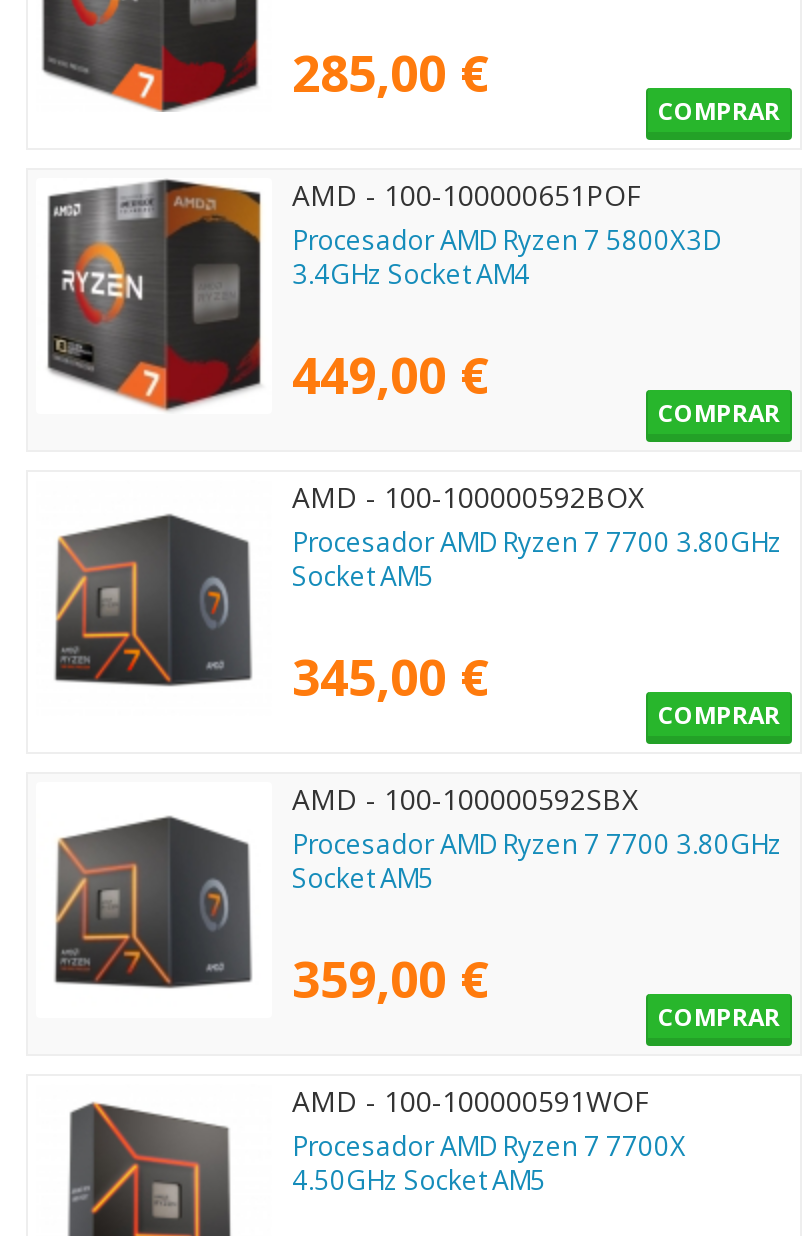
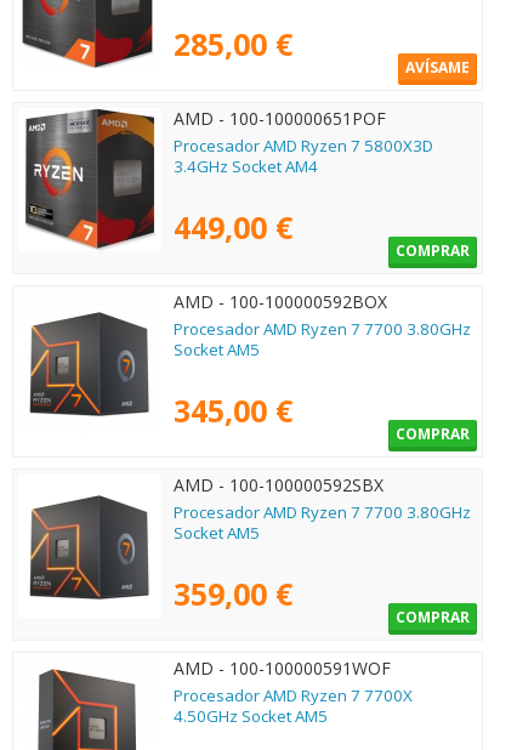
[658,93,780,127] COMPRAR -> [405,57,470,77] AVÍSAME

